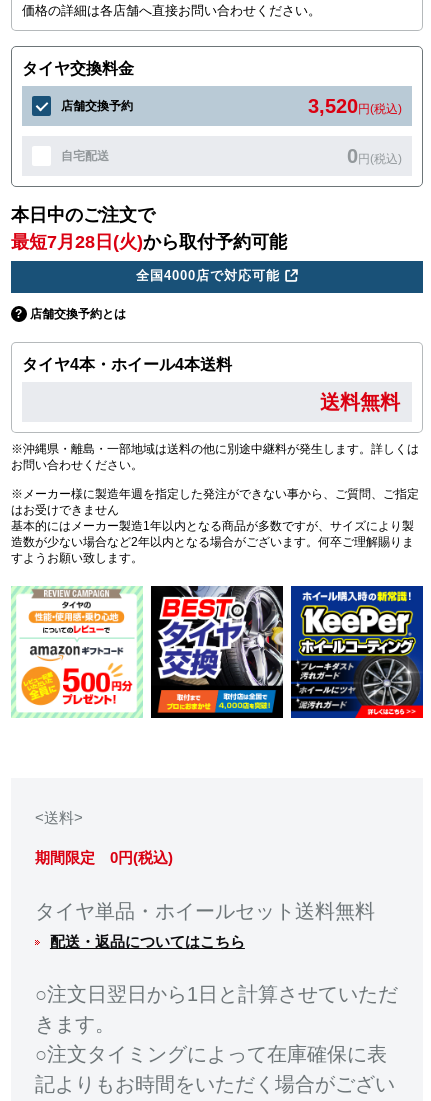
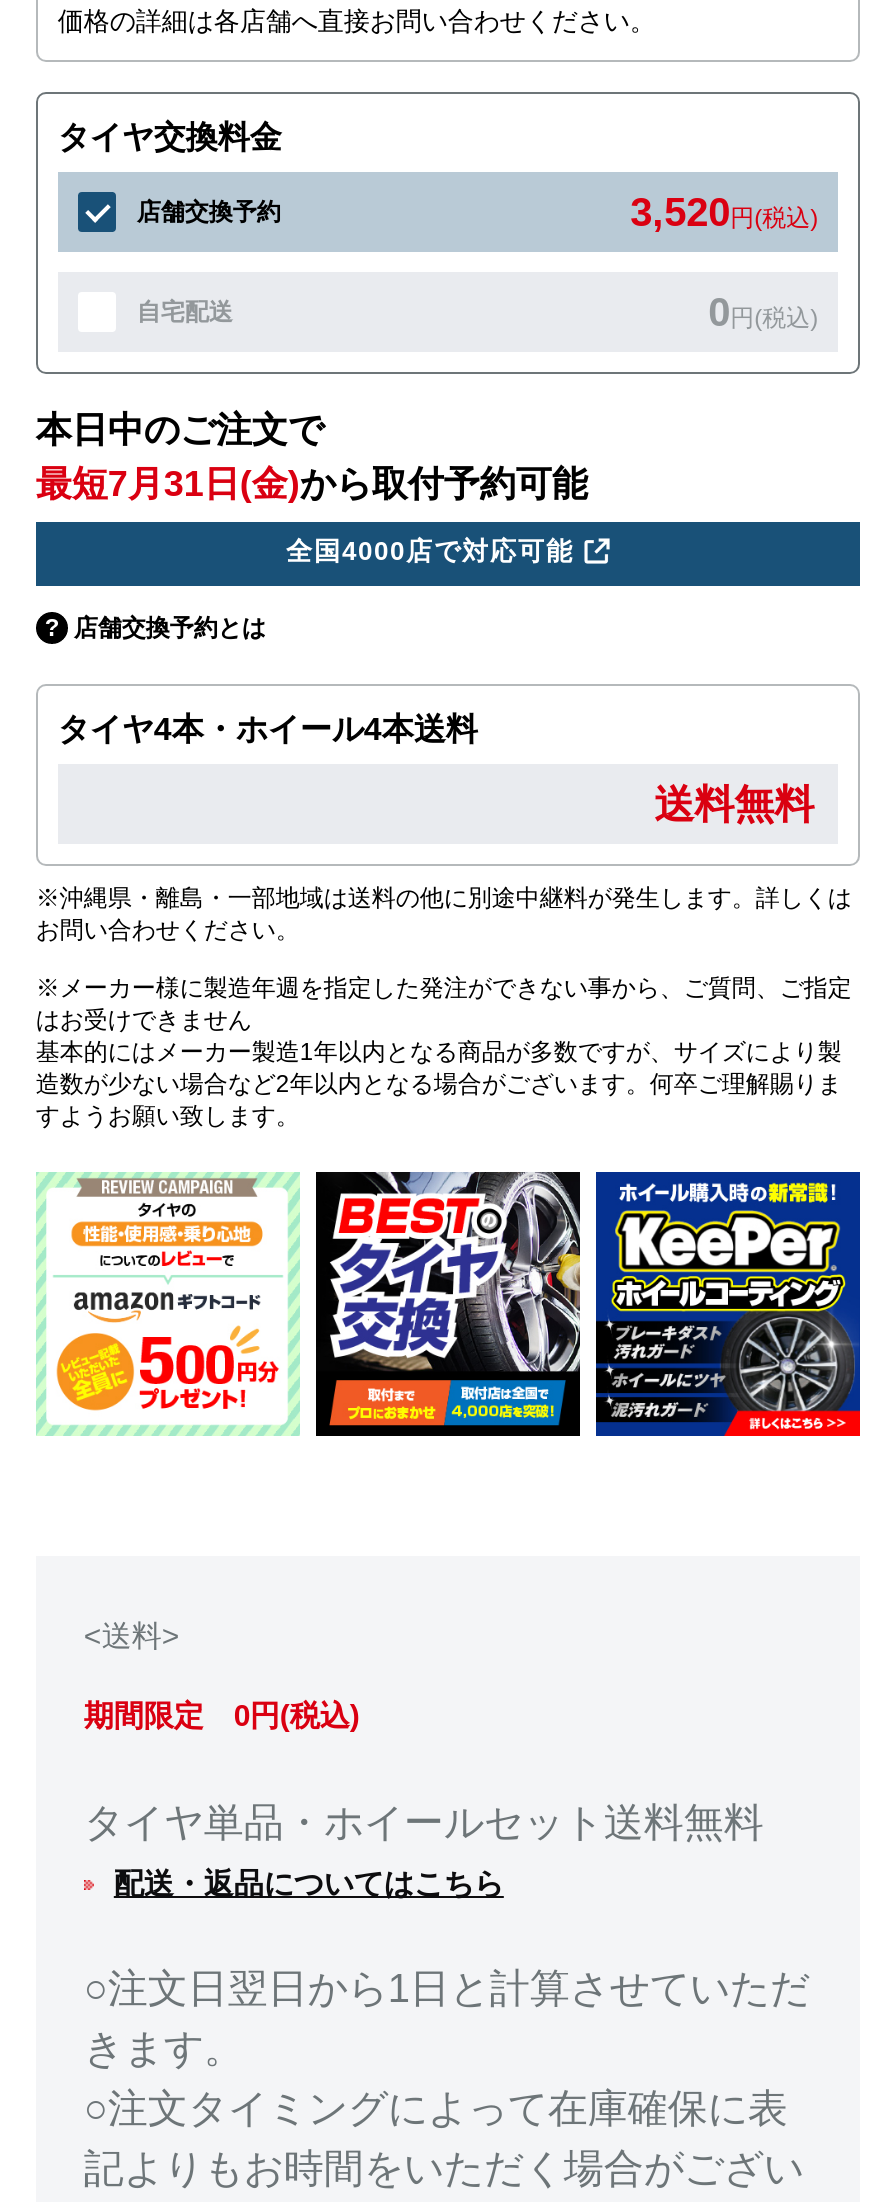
[11,232,287,252] 最短7月28日(火)から取付予約可能 -> [36,463,588,503] 最短7月31日(金)から取付予約可能

